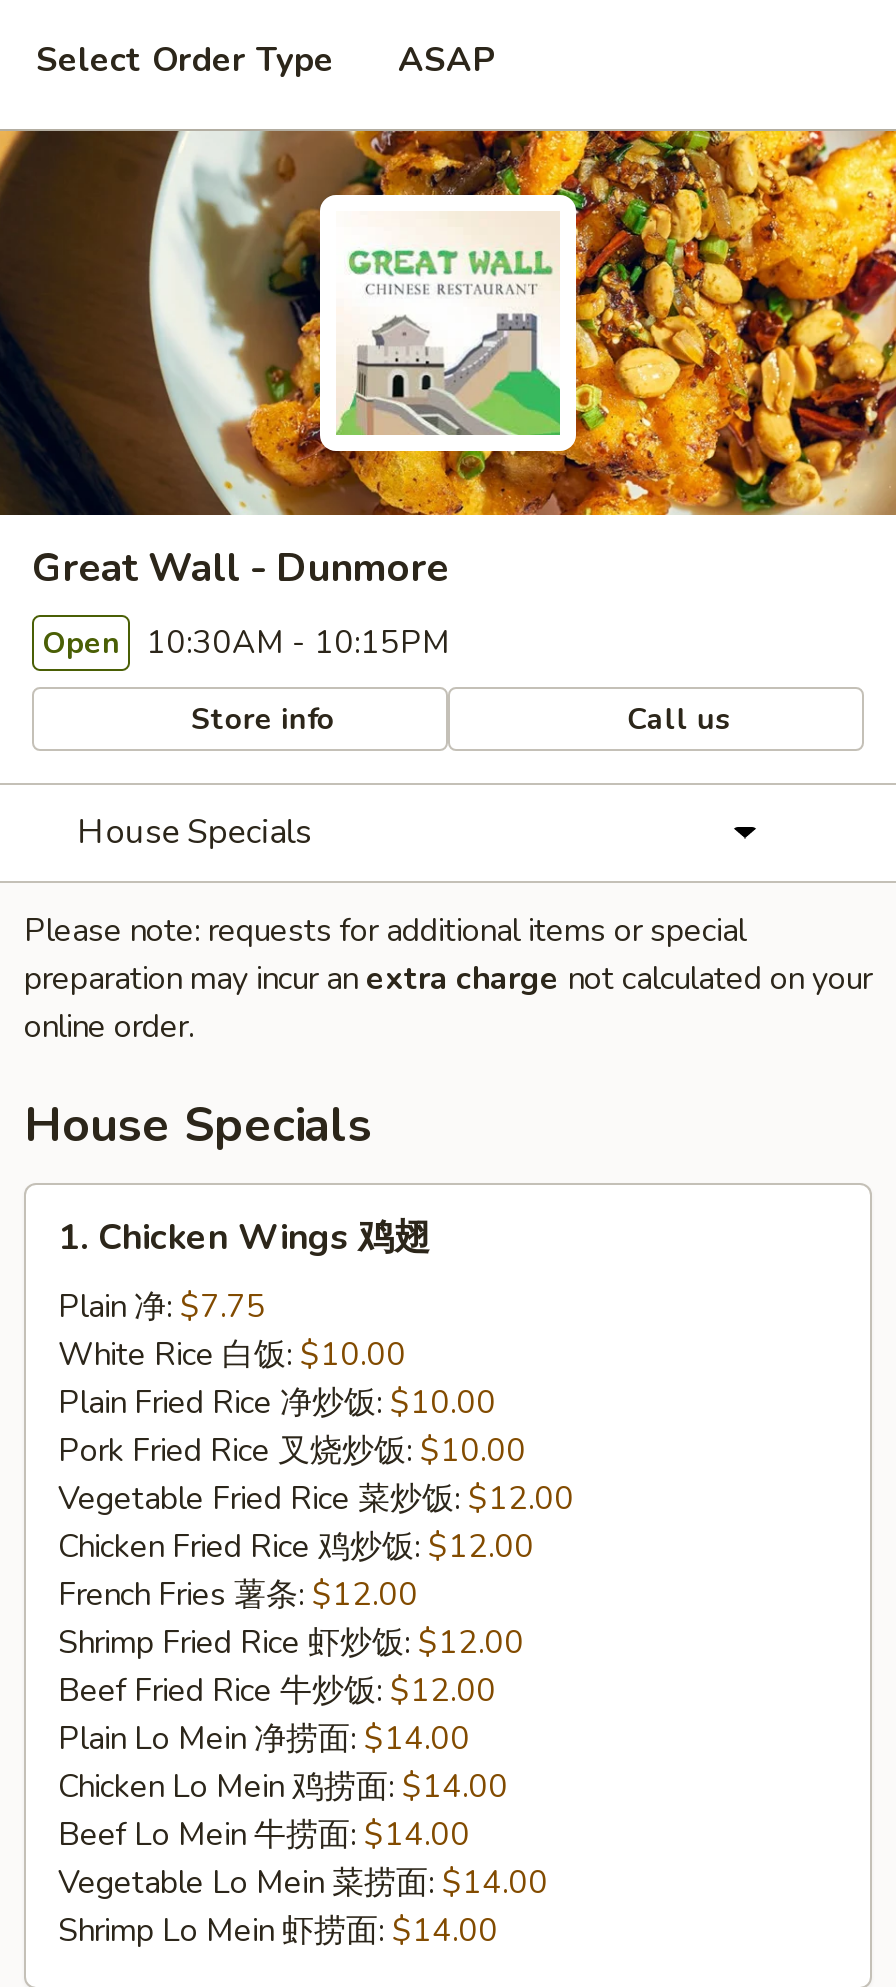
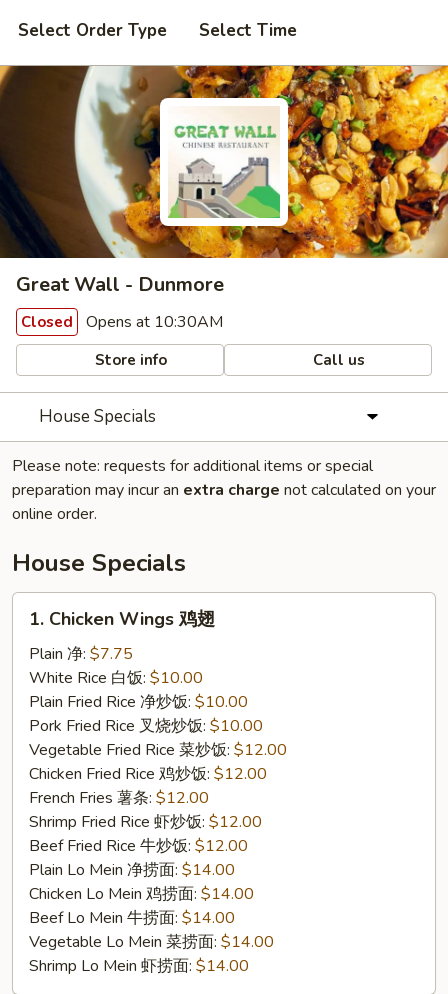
[398,37,494,83] ASAP -> [199,19,297,42] Select Time
[42,621,450,665] Open 10:30AM - 10:15PM -> [21,311,223,333] Closed Opens at 10:30AM

